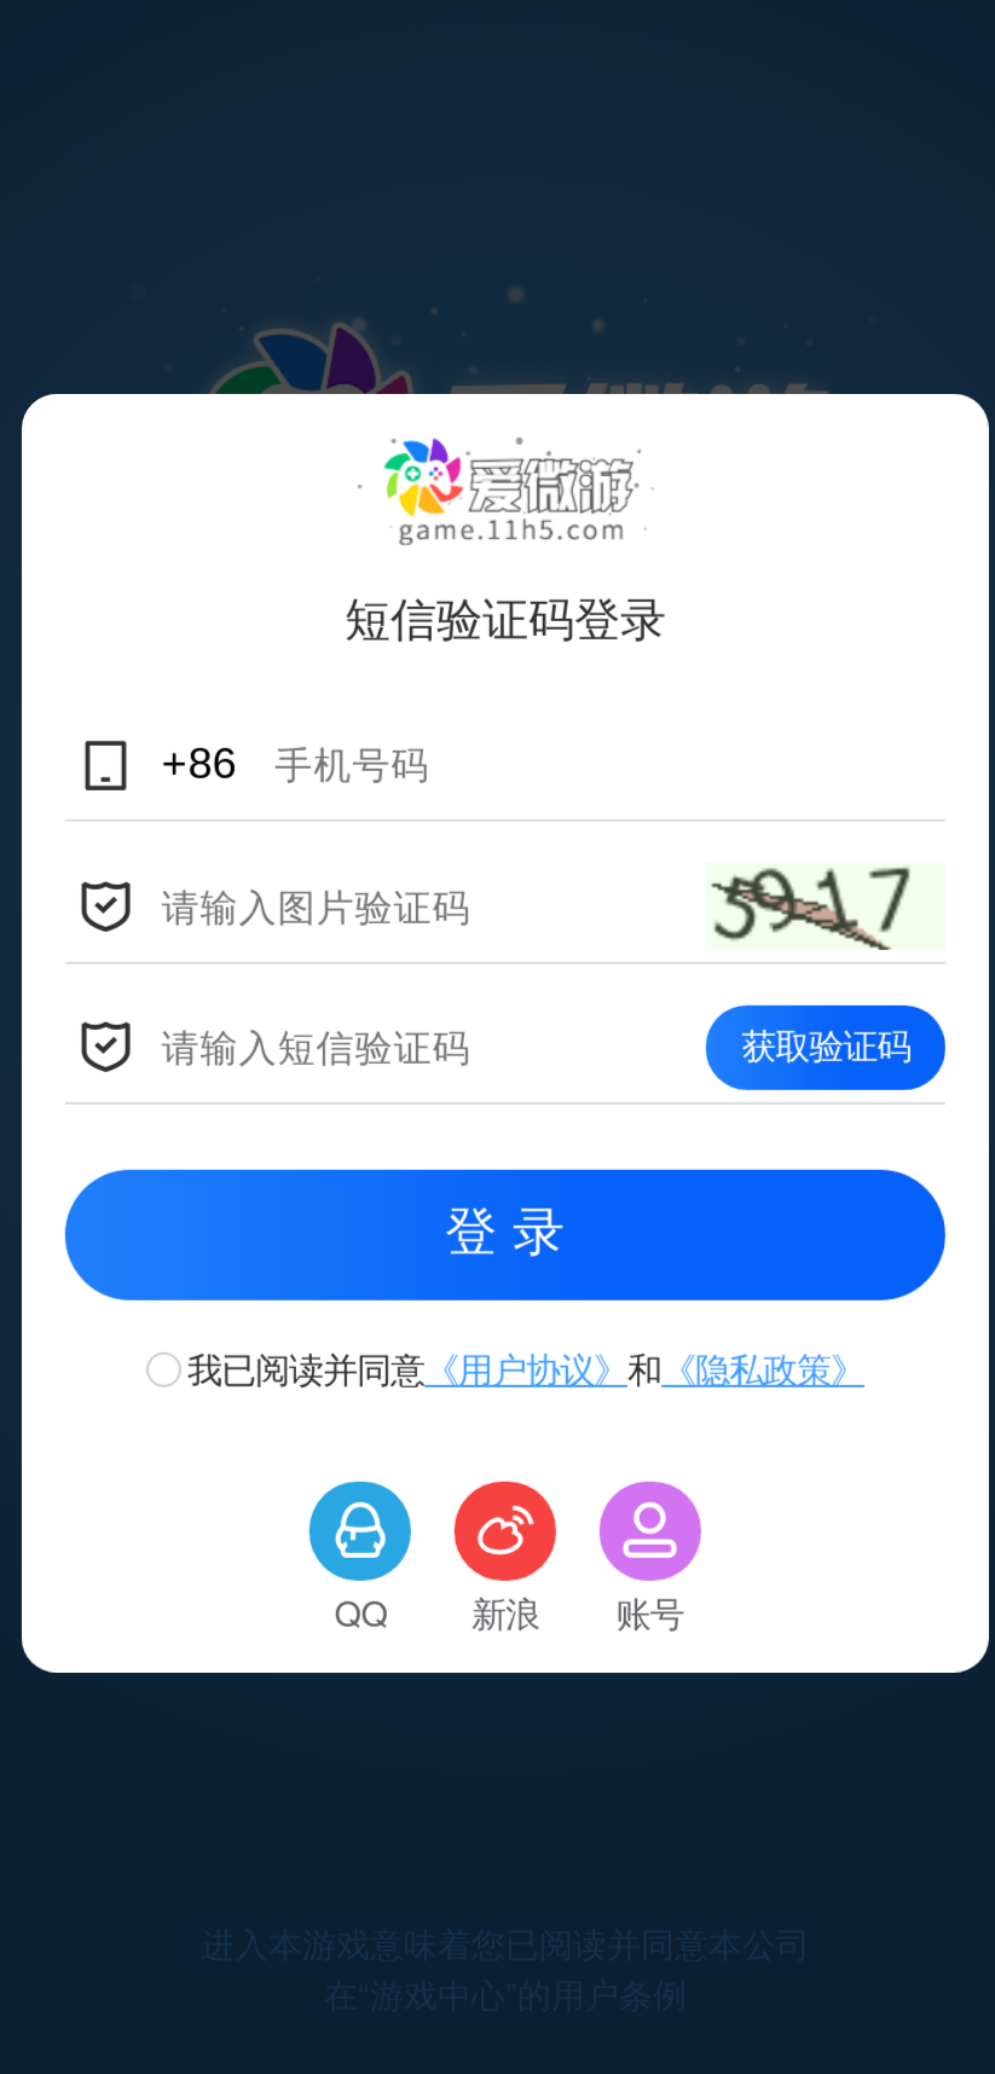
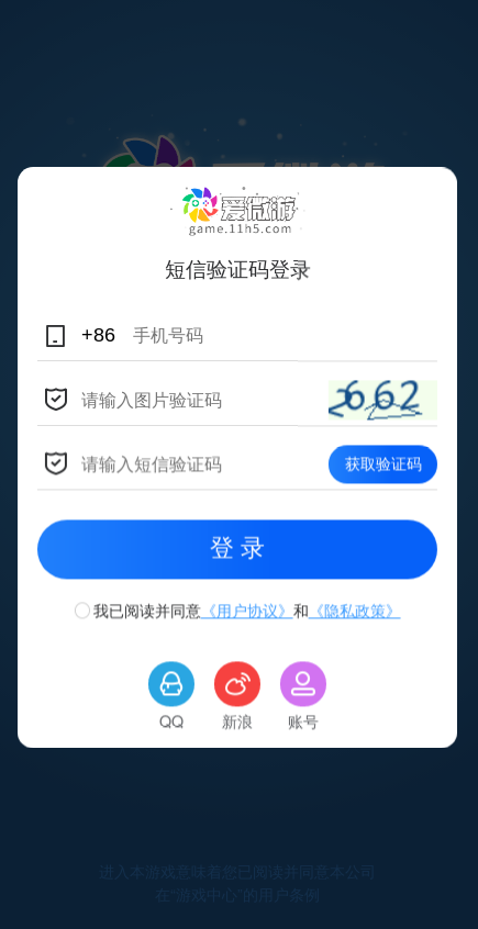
[706,864,912,951] [image] -> [327,379,423,422] [image]

